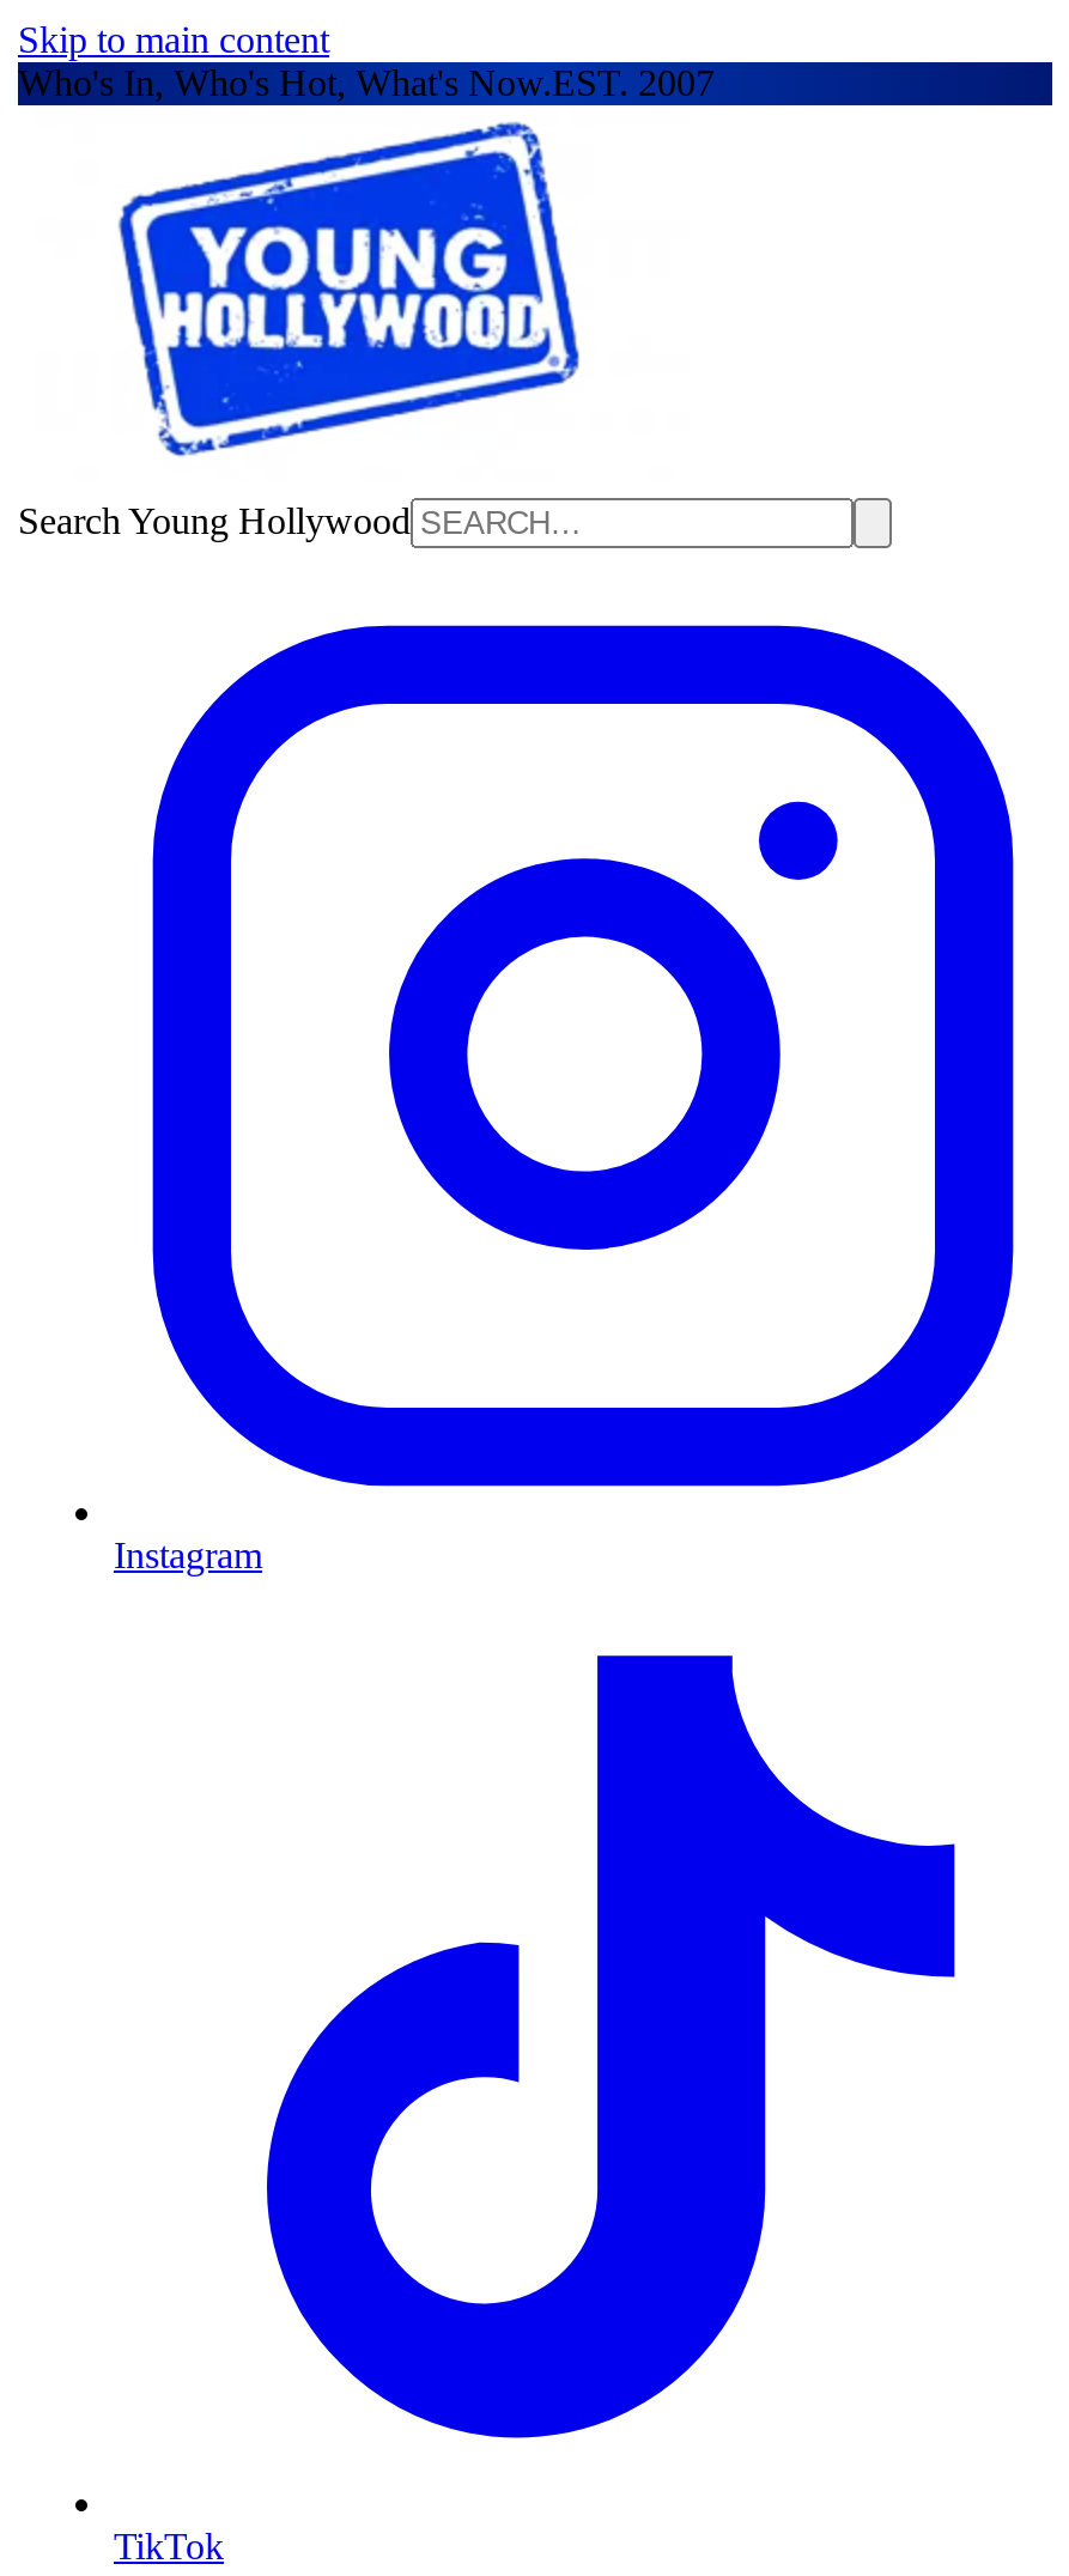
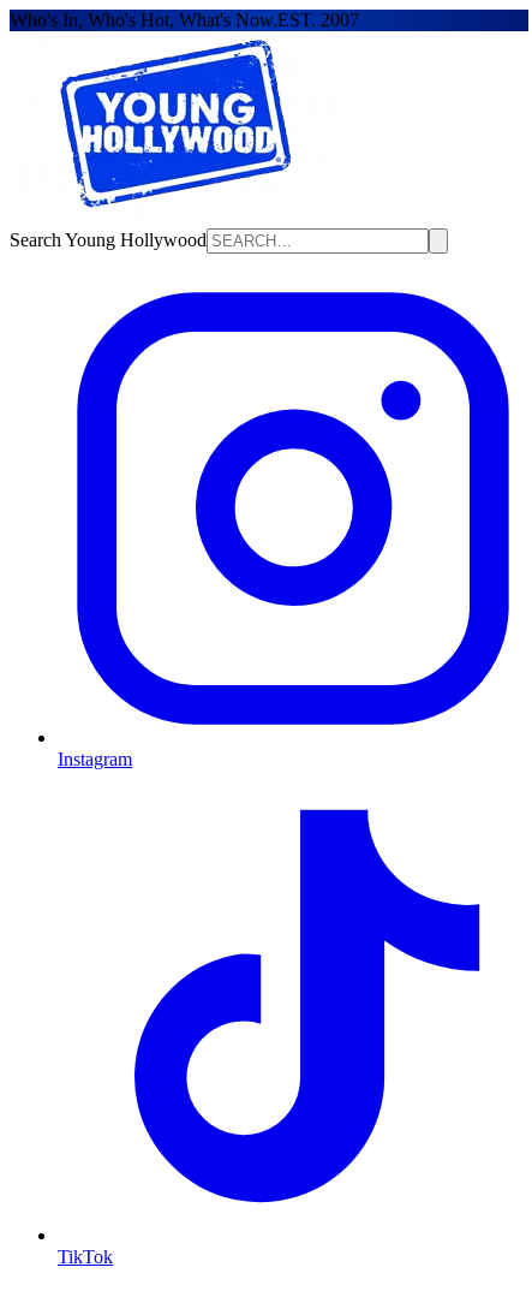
[18,19,329,60] Skip to main content -> none

